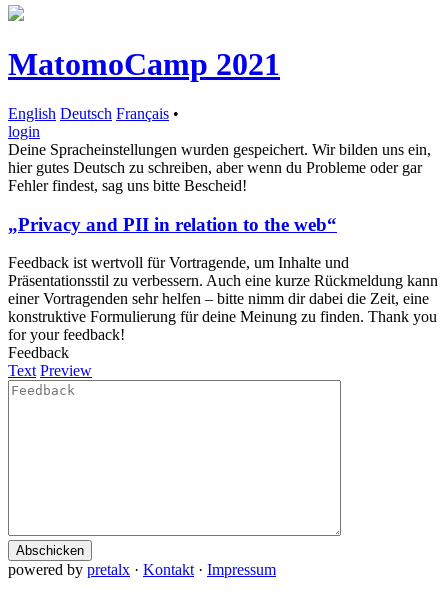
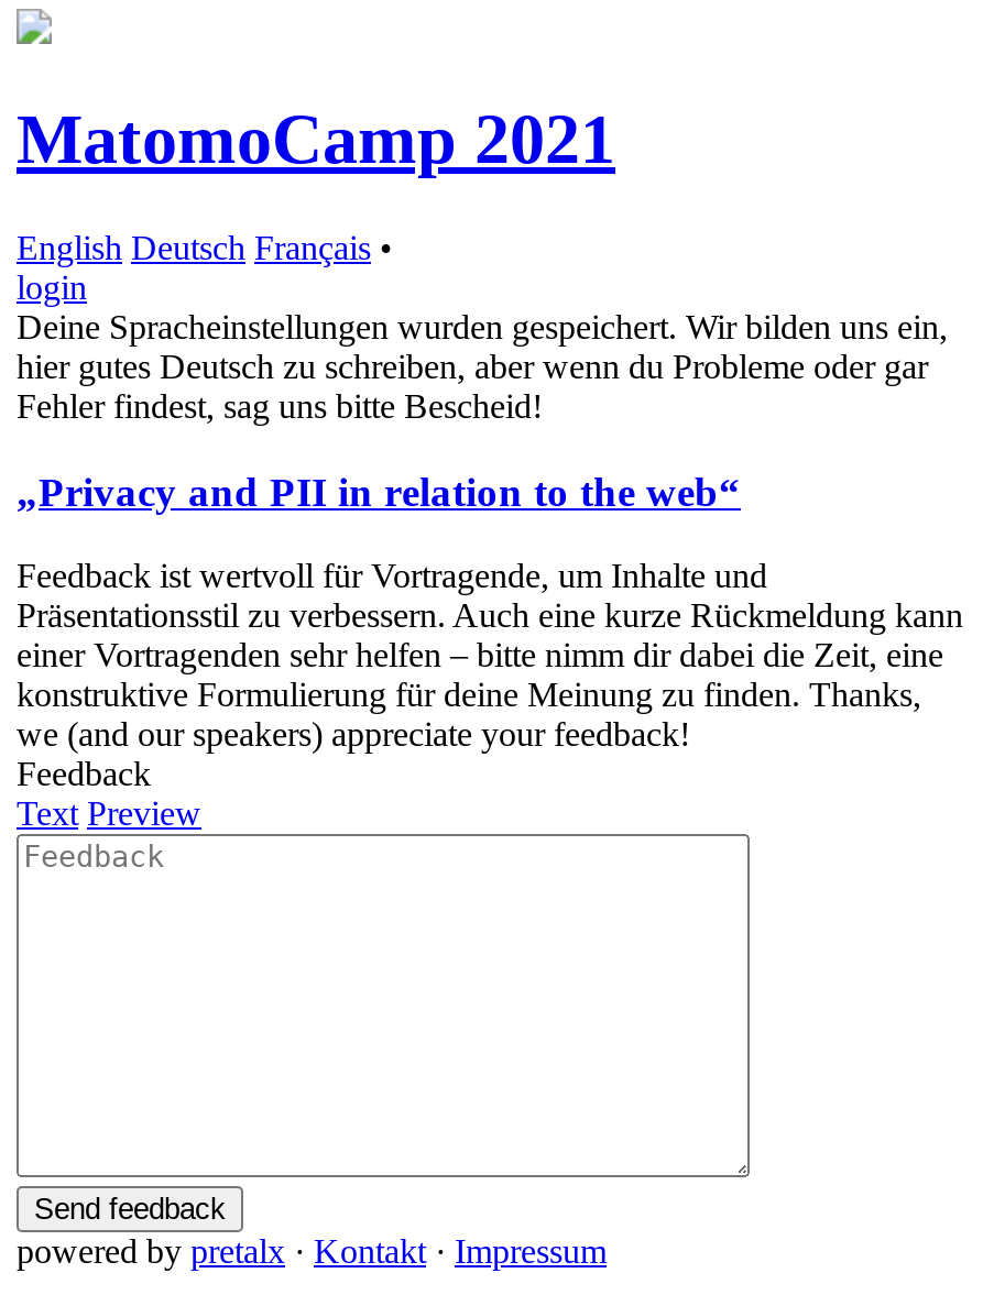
[8,308,437,343] konstruktive Formulierung für deine Meinung zu finden. Thank you | for your feedback! -> [17,676,921,753] konstruktive Formulierung für deine Meinung zu finden. Thanks, | we (and our speakers) appreciate your feedback!
[16,543,84,558] Abschicken -> [34,1193,226,1226] Send feedback

